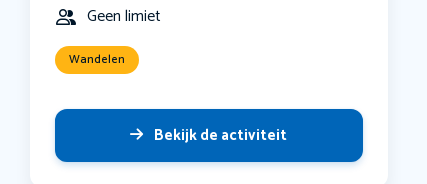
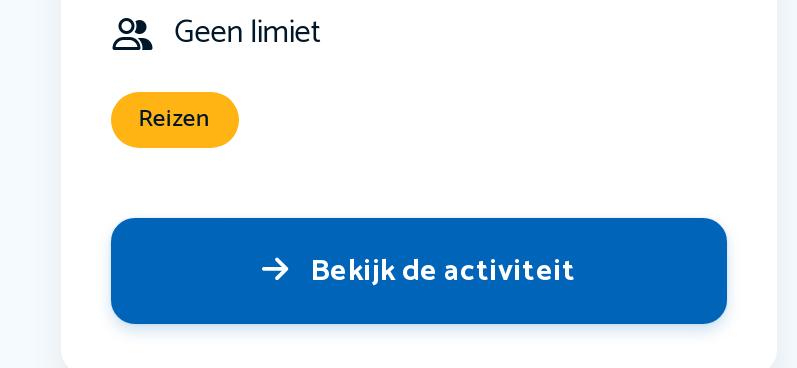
[69,50,125,69] Wandelen -> [139,101,211,139] Reizen

